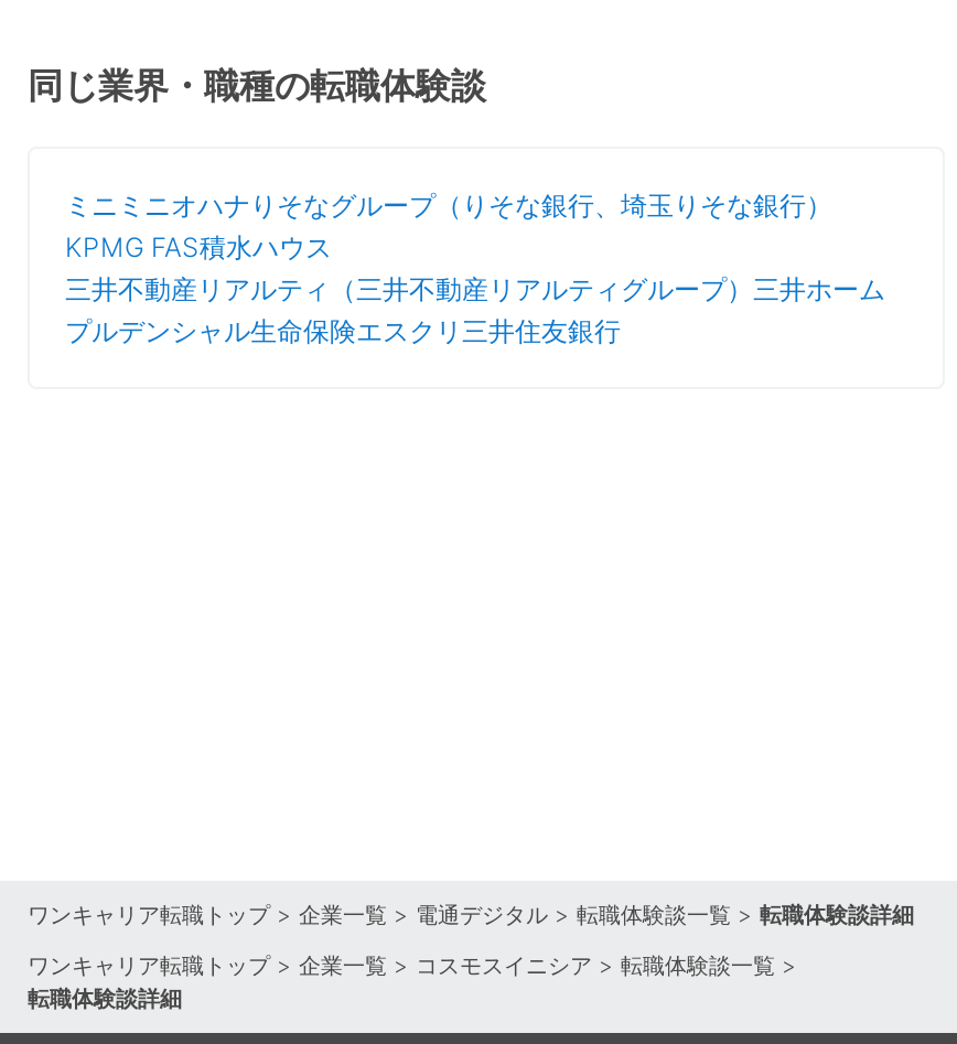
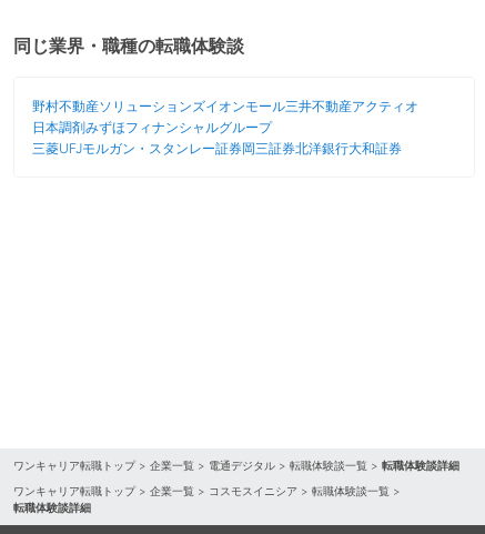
[65,189,885,347] ミニミニオハナりそなグループ（りそな銀行、埼玉りそな銀行） | KPMG FAS積水ハウス | 三井不動産リアルティ（三井不動産リアルティグループ）三井ホーム | プルデンシャル生命保険エスクリ三井住友銀行 -> [32,98,418,157] 野村不動産ソリューションズイオンモール三井不動産アクティオ | 日本調剤みずほフィナンシャルグループ | 三菱UFJモルガン・スタンレー証券岡三証券北洋銀行大和証券

